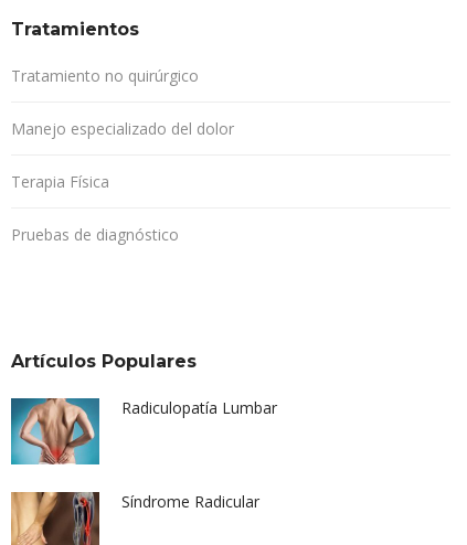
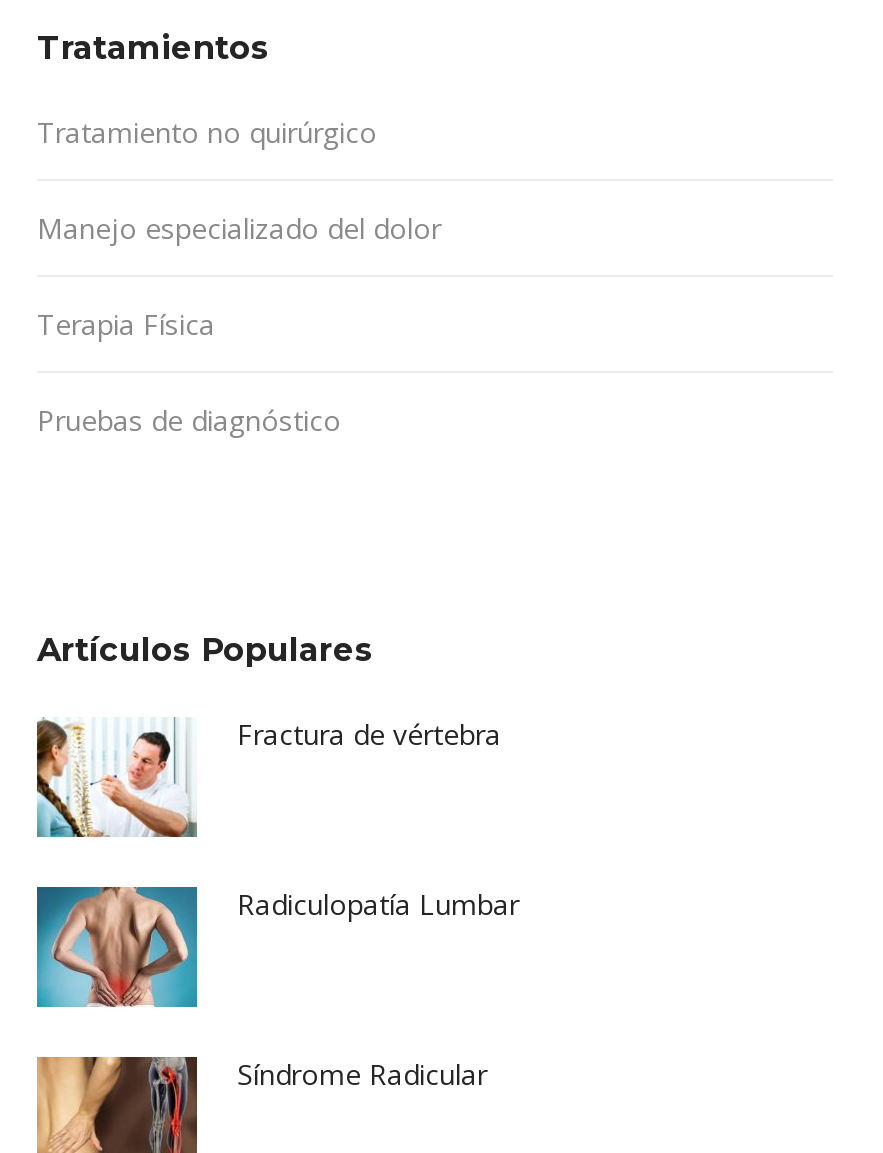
none -> [35,715,501,839] [image] | Fractura de vértebra

